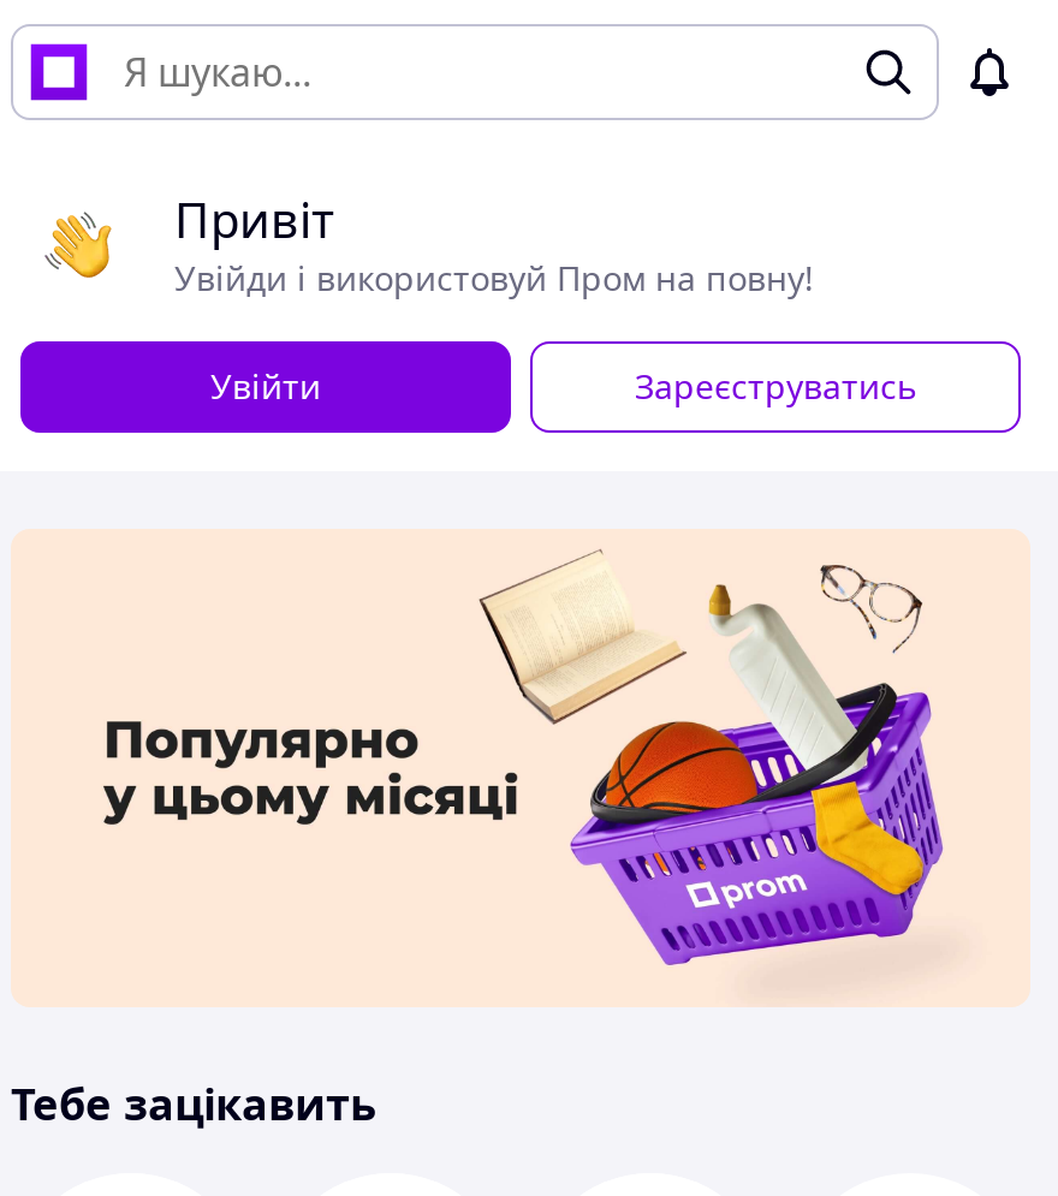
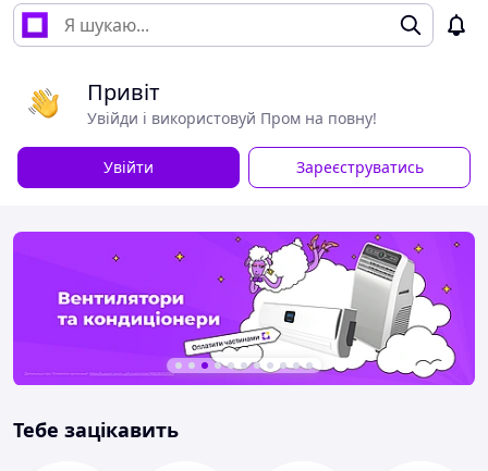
[11,529,1030,1005] [image] -> [12,231,476,386] [image]

